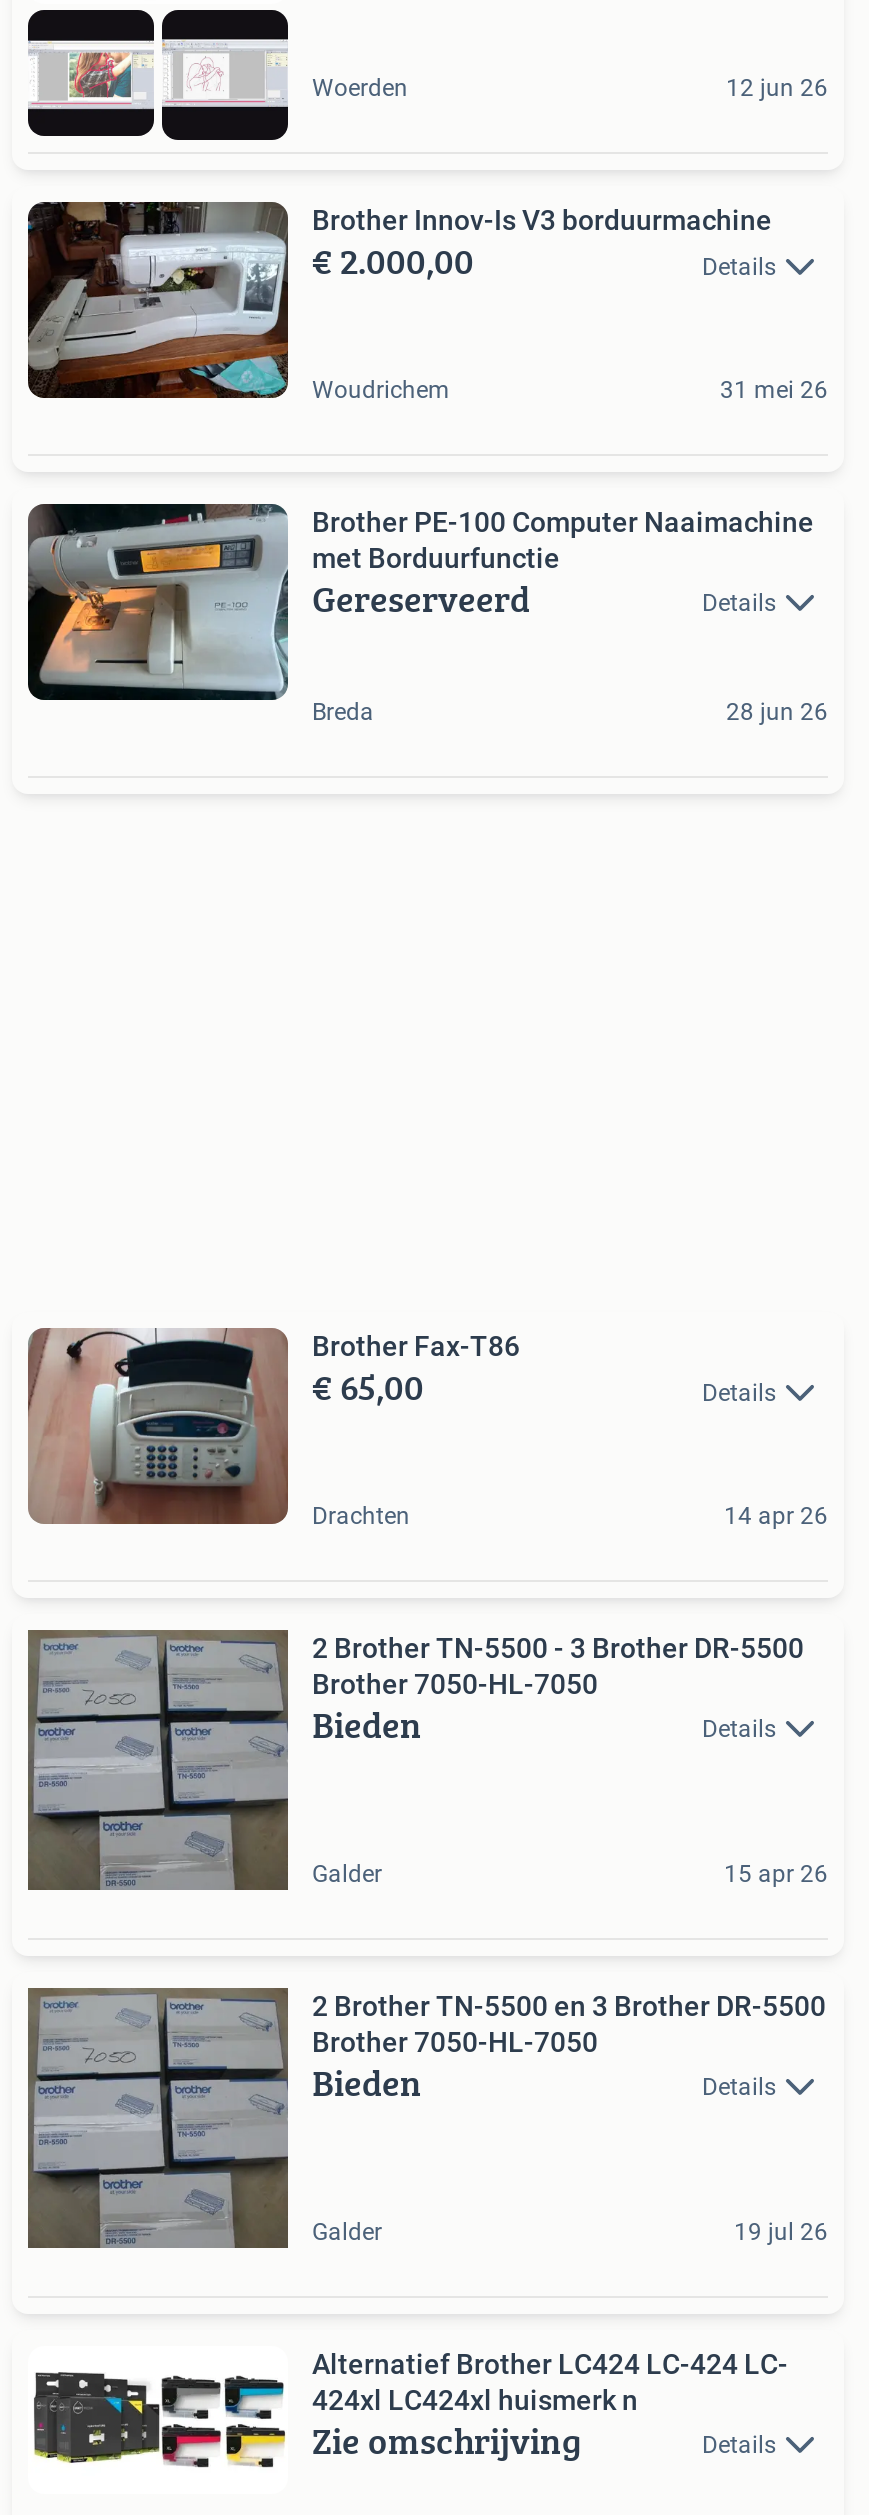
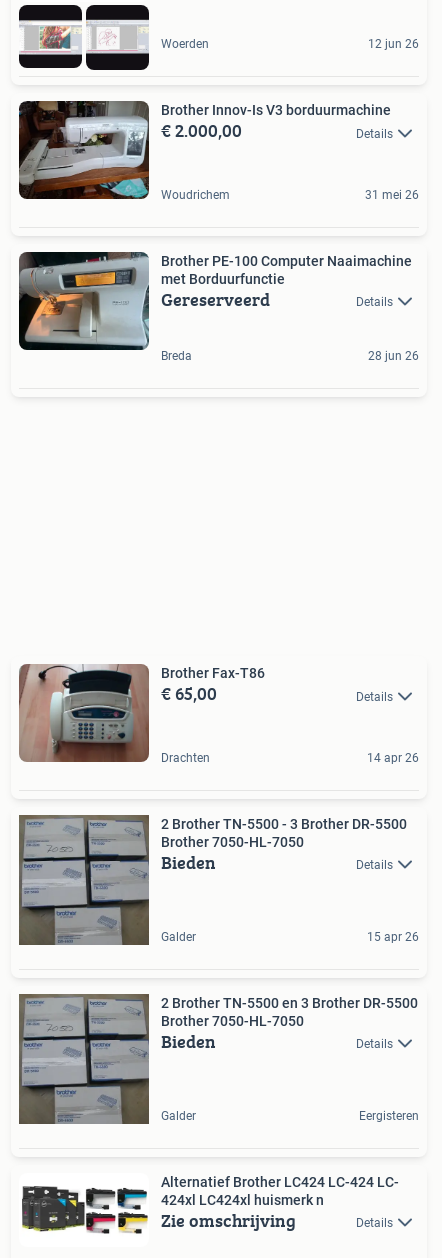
[734,2218,828,2246] 19 jul 26 -> [359,1109,419,1123] Eergisteren

